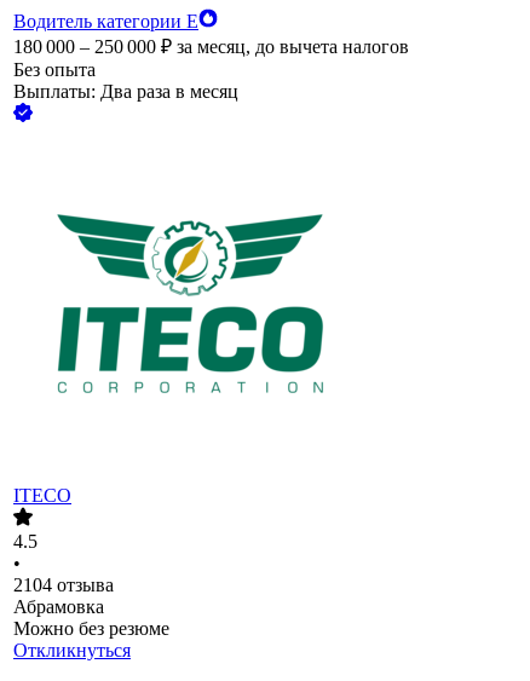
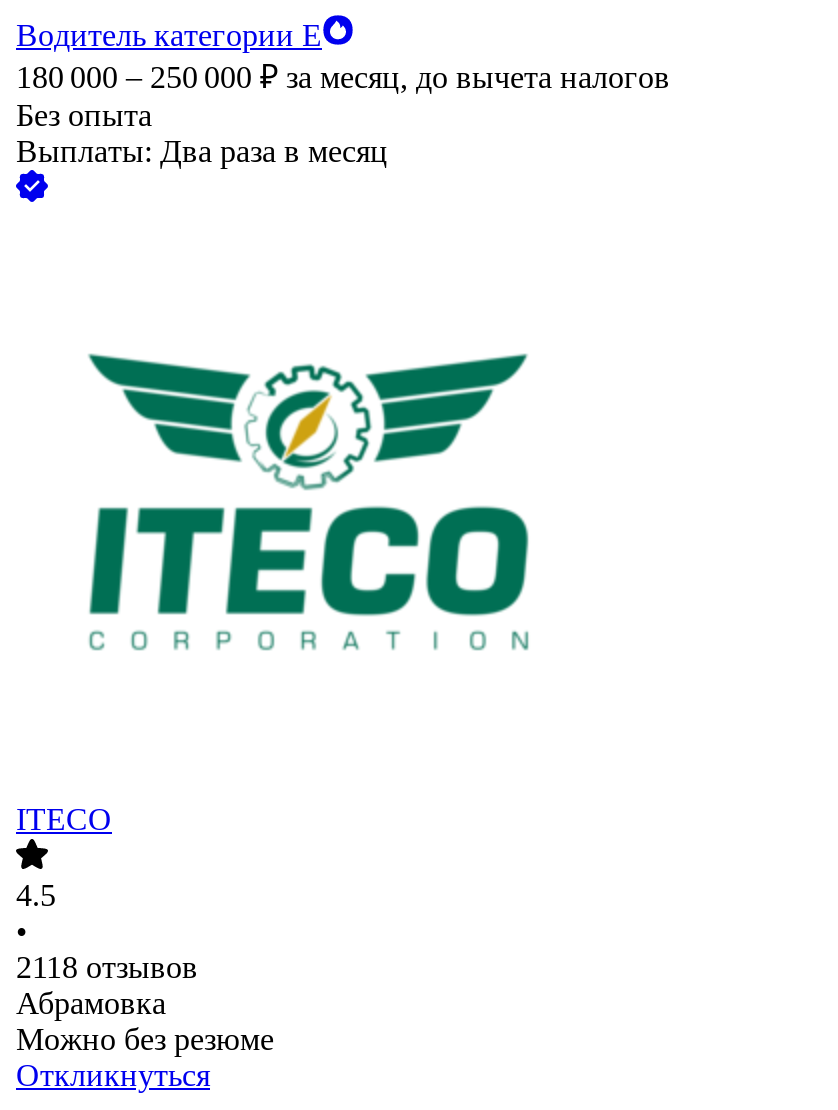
[13,575,114,596] 2104 отзыва -> [16,951,198,985] 2118 отзывов

